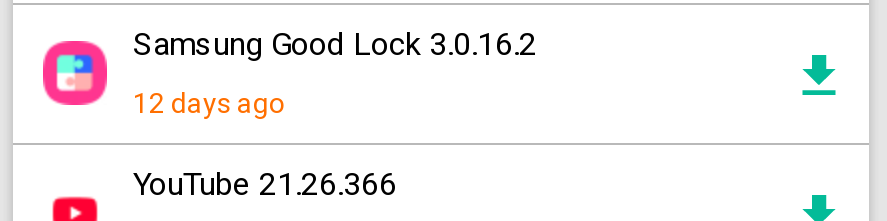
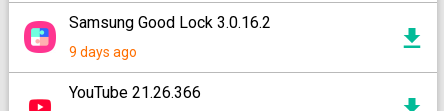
[133,87,285,119] 12 days ago -> [69,44,137,60] 9 days ago

